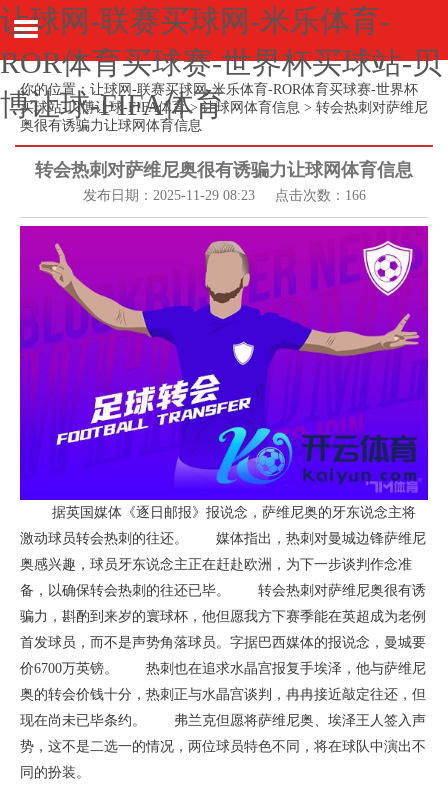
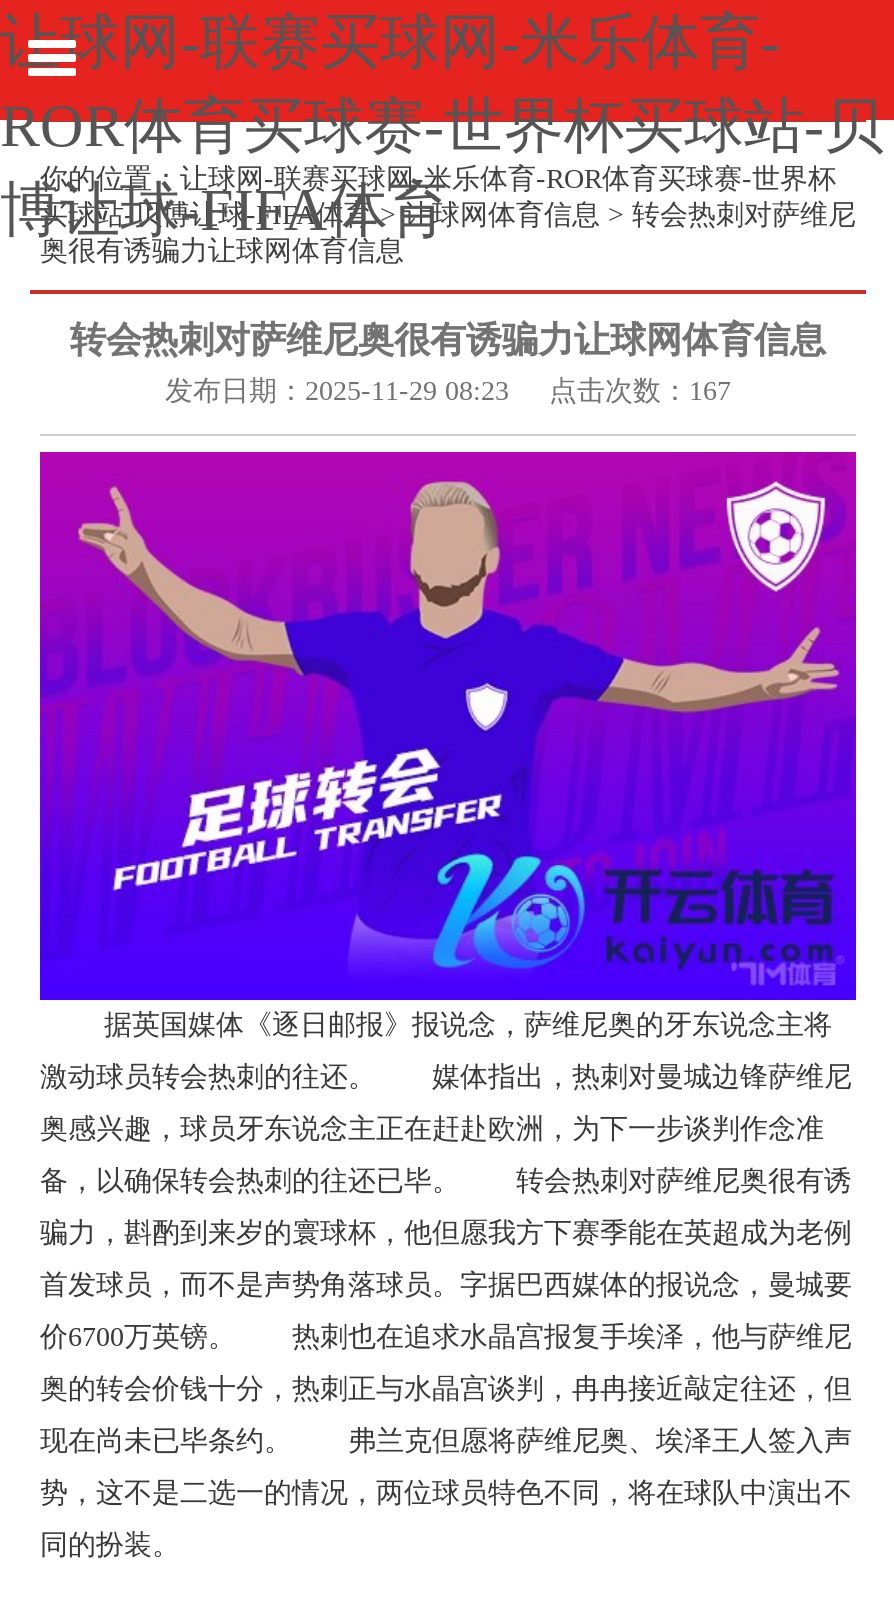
[82,188,365,203] 发布日期：2025-11-29 08:23 点击次数：166 -> [165,376,731,406] 发布日期：2025-11-29 08:23 点击次数：167

